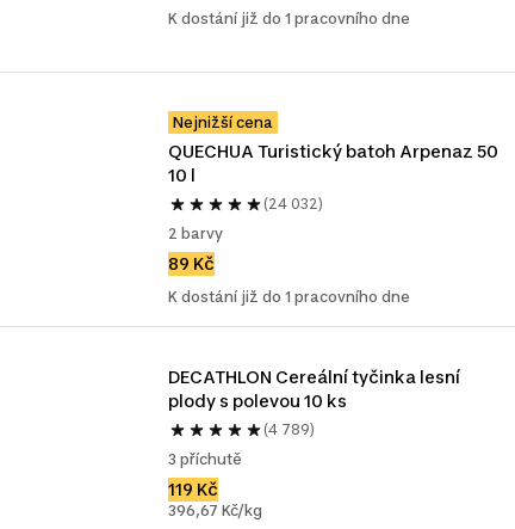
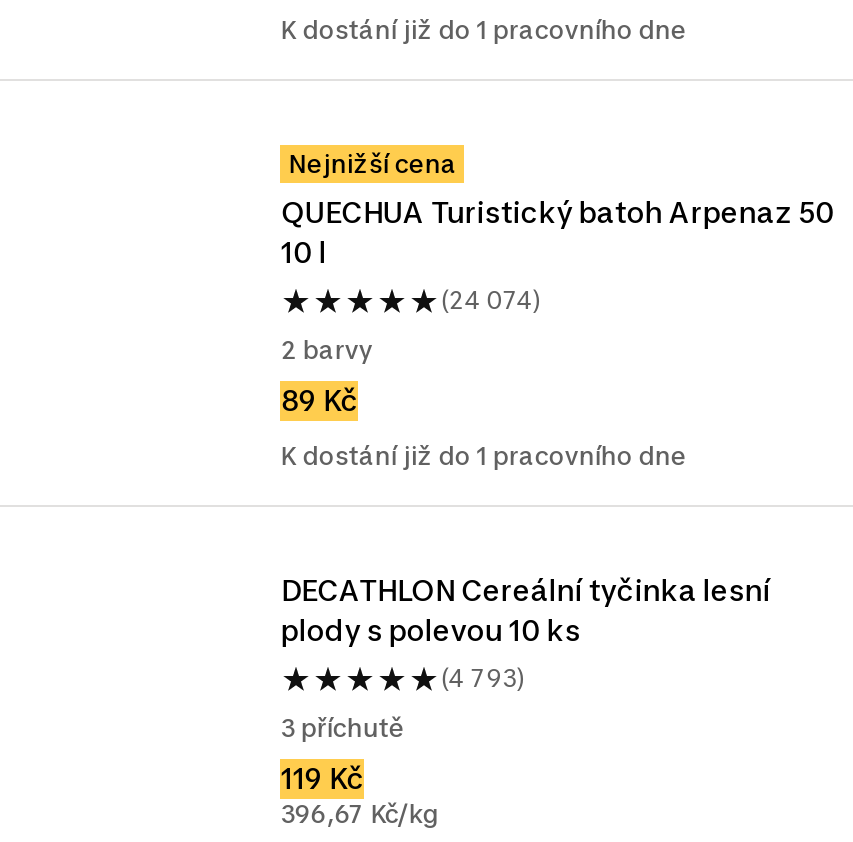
[264,195,323,213] (24 032) -> [441,285,541,315] (24 074)
[264,420,315,438] (4 789) -> [441,663,525,693] (4 793)

